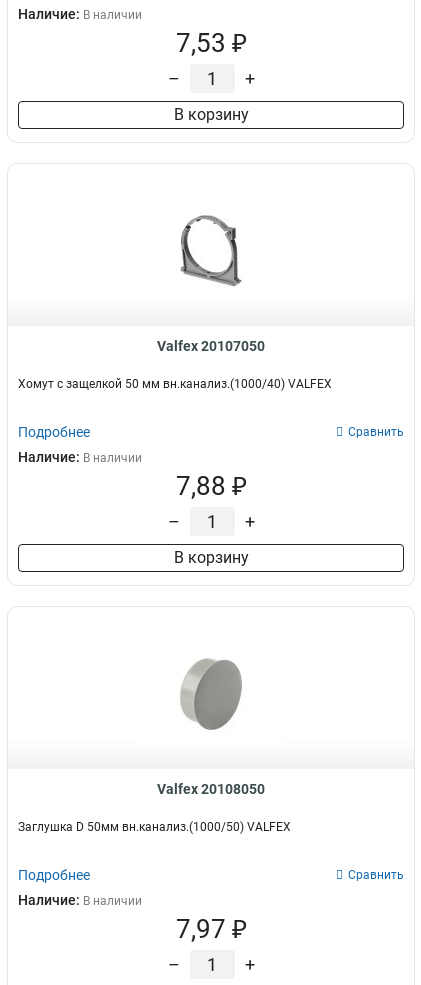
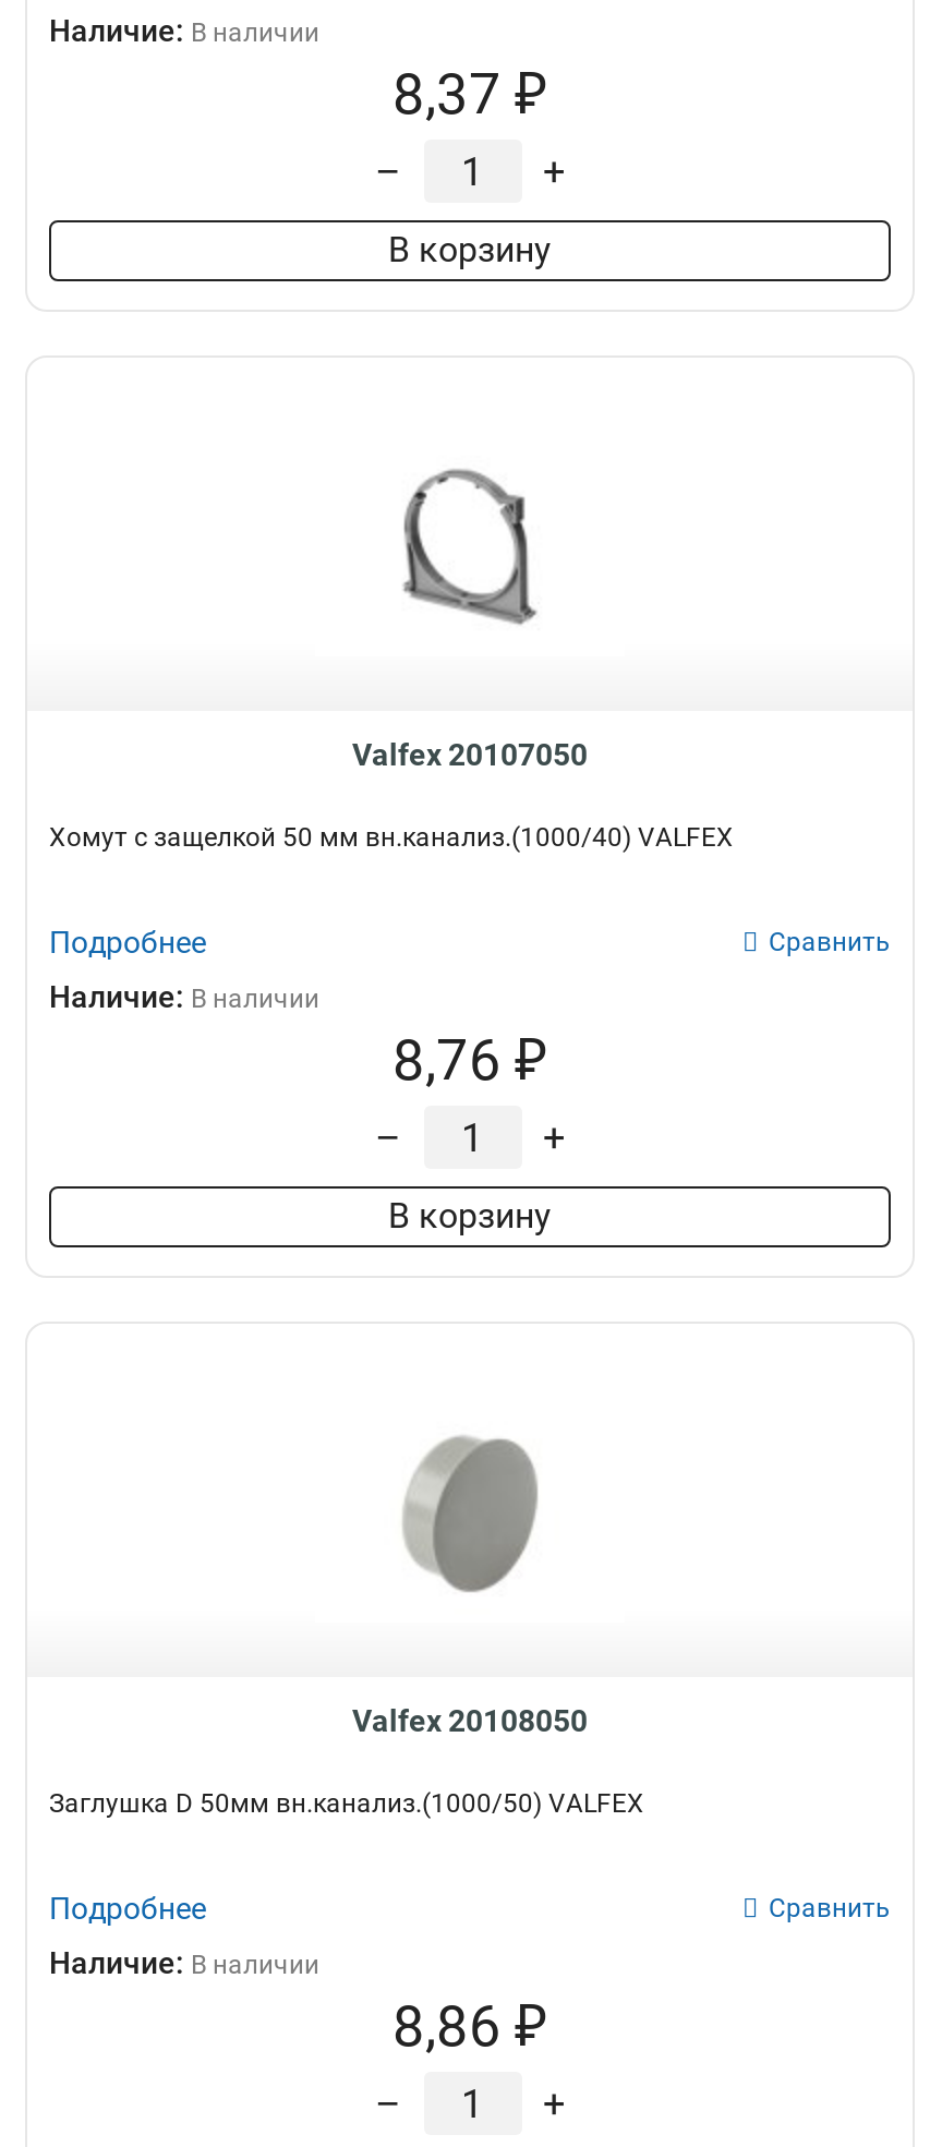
[175,28,246,58] 7,53 ₽ -> [392,61,547,126] 8,37 ₽
[175,471,246,501] 7,88 ₽ -> [392,1027,547,1093] 8,76 ₽
[175,914,246,944] 7,97 ₽ -> [392,1993,547,2059] 8,86 ₽

